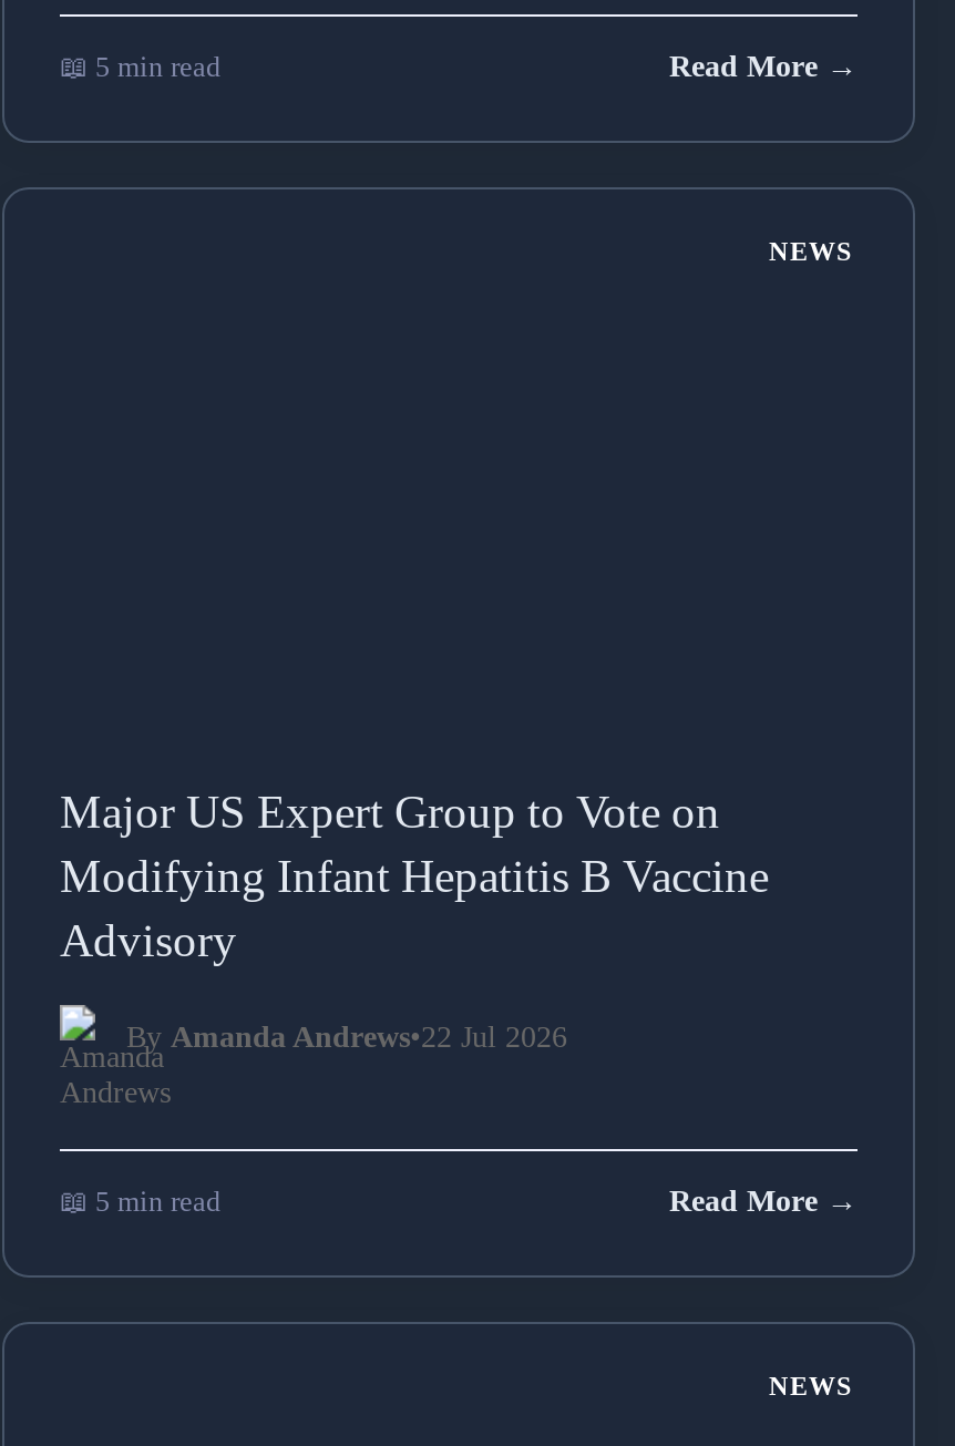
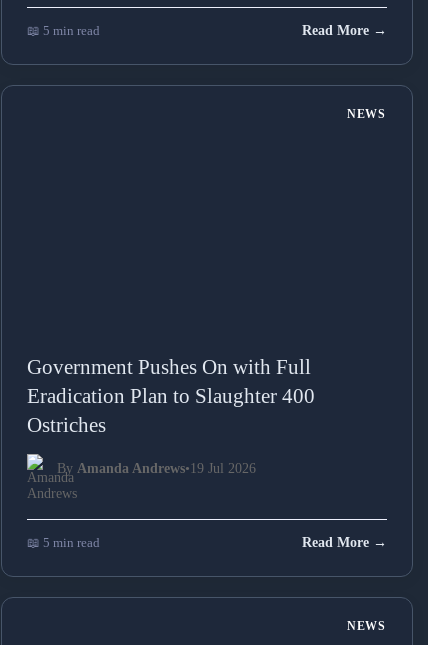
[60,785,769,964] Major US Expert Group to Vote on | Modifying Infant Hepatitis B Vaccine | Advisory -> [27,355,315,436] Government Pushes On with Full | Eradication Plan to Slaughter 400 | Ostriches
[126,1020,567,1053] By Amanda Andrews•22 Jul 2026 -> [57,461,256,476] By Amanda Andrews•19 Jul 2026

